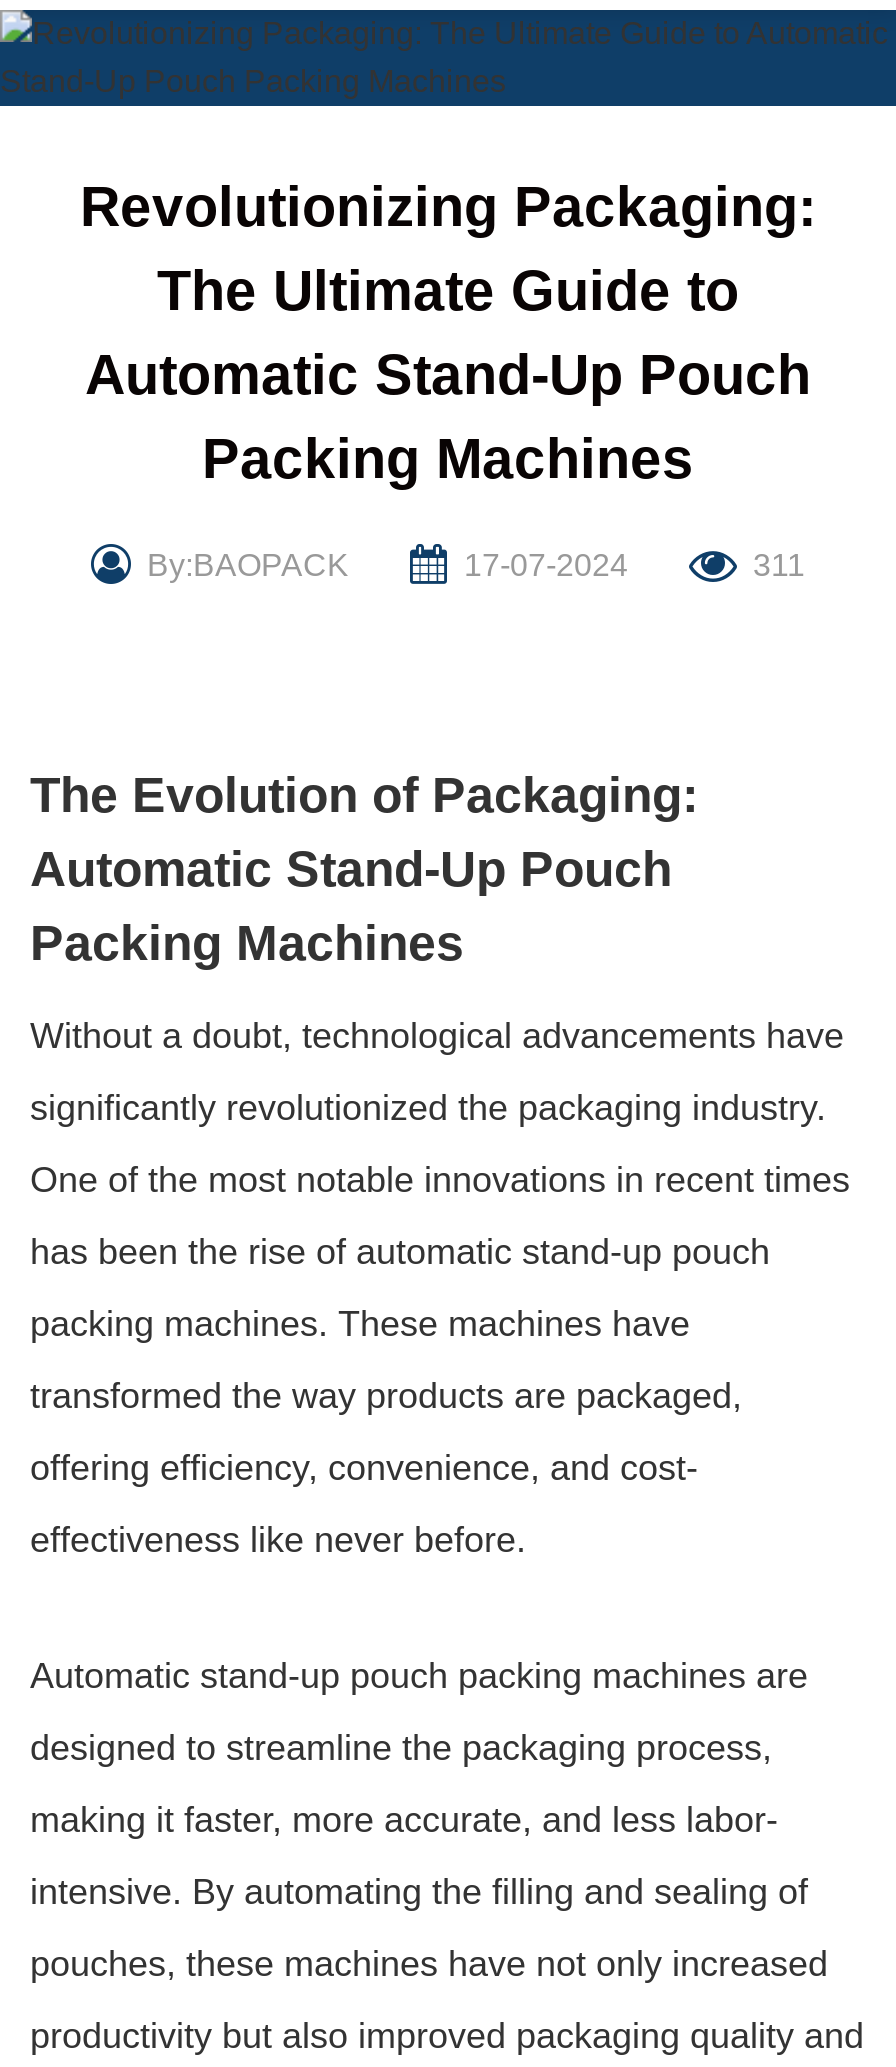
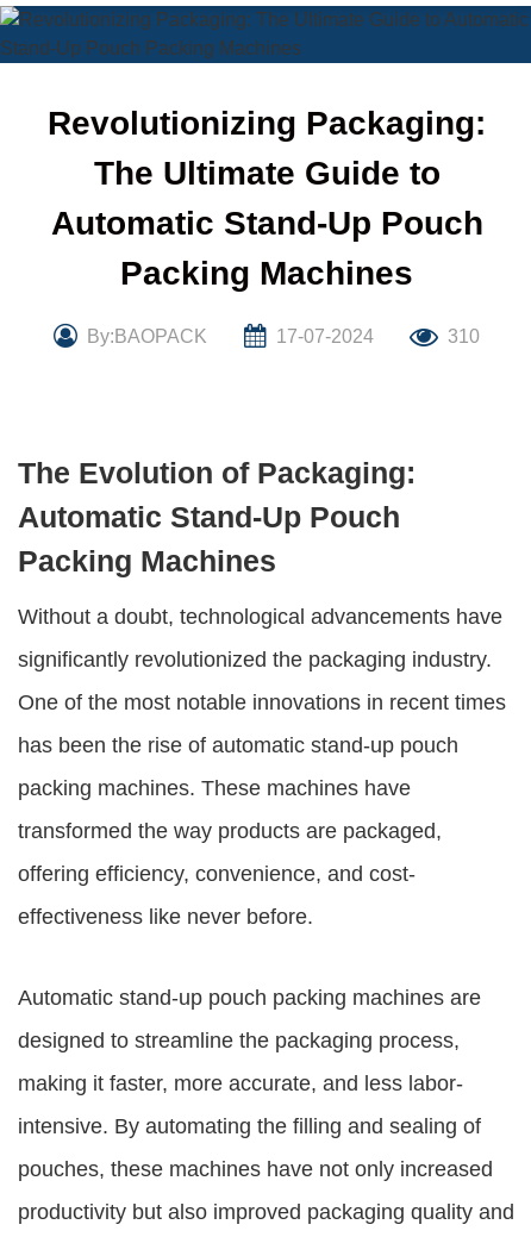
[753,548,805,582] 311 -> [447,326,480,346] 310

